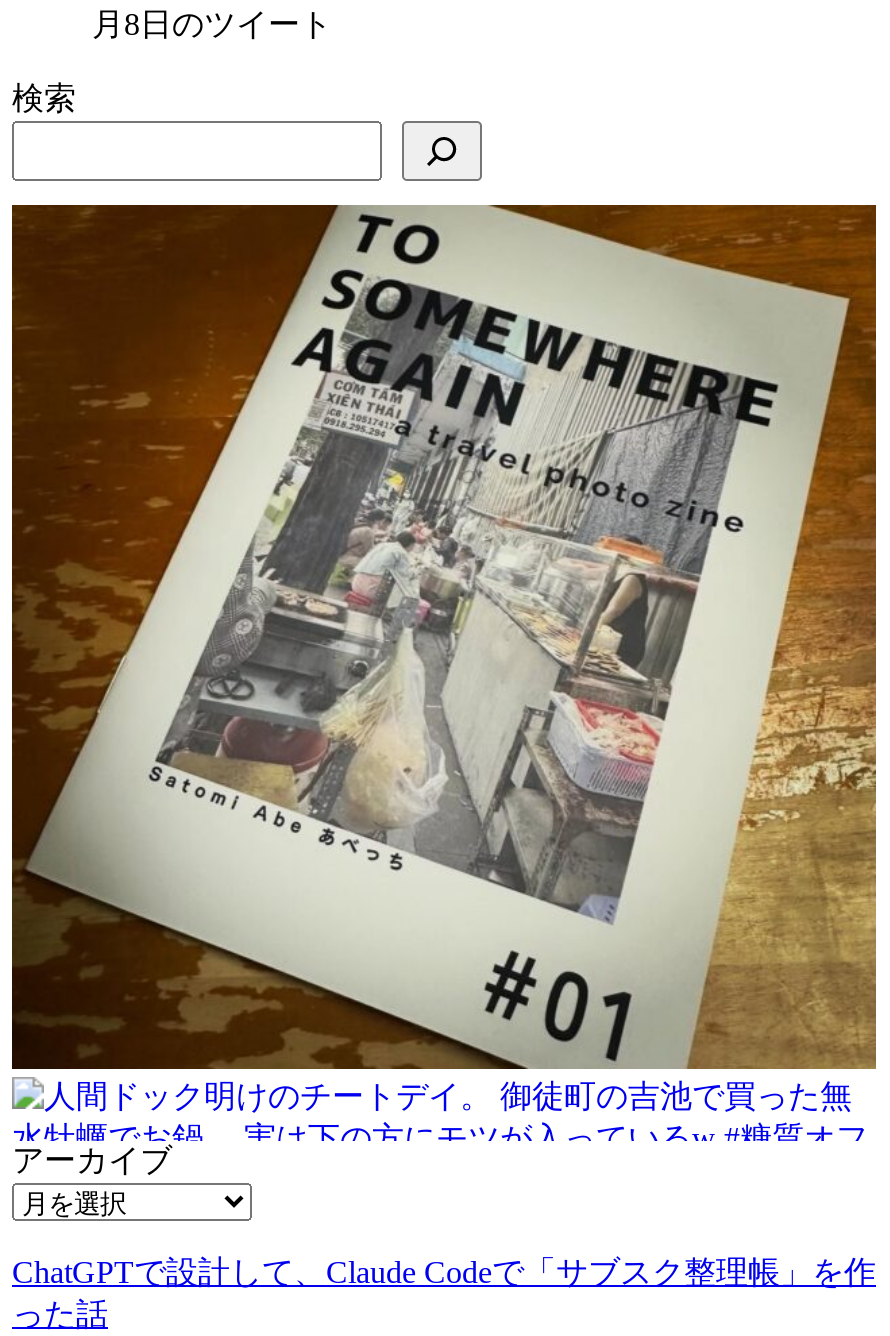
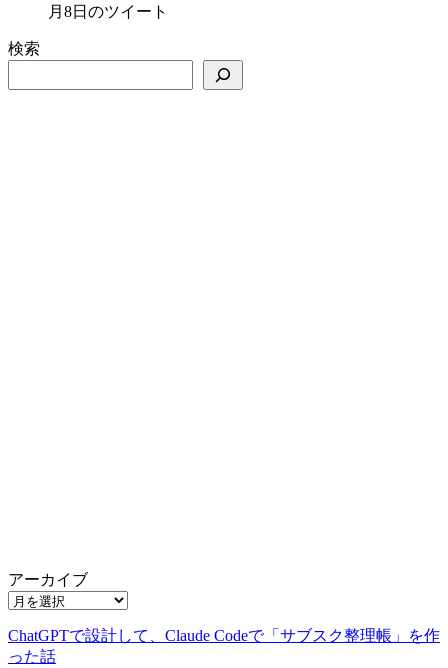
[10,202,878,1144] [image] -> none

